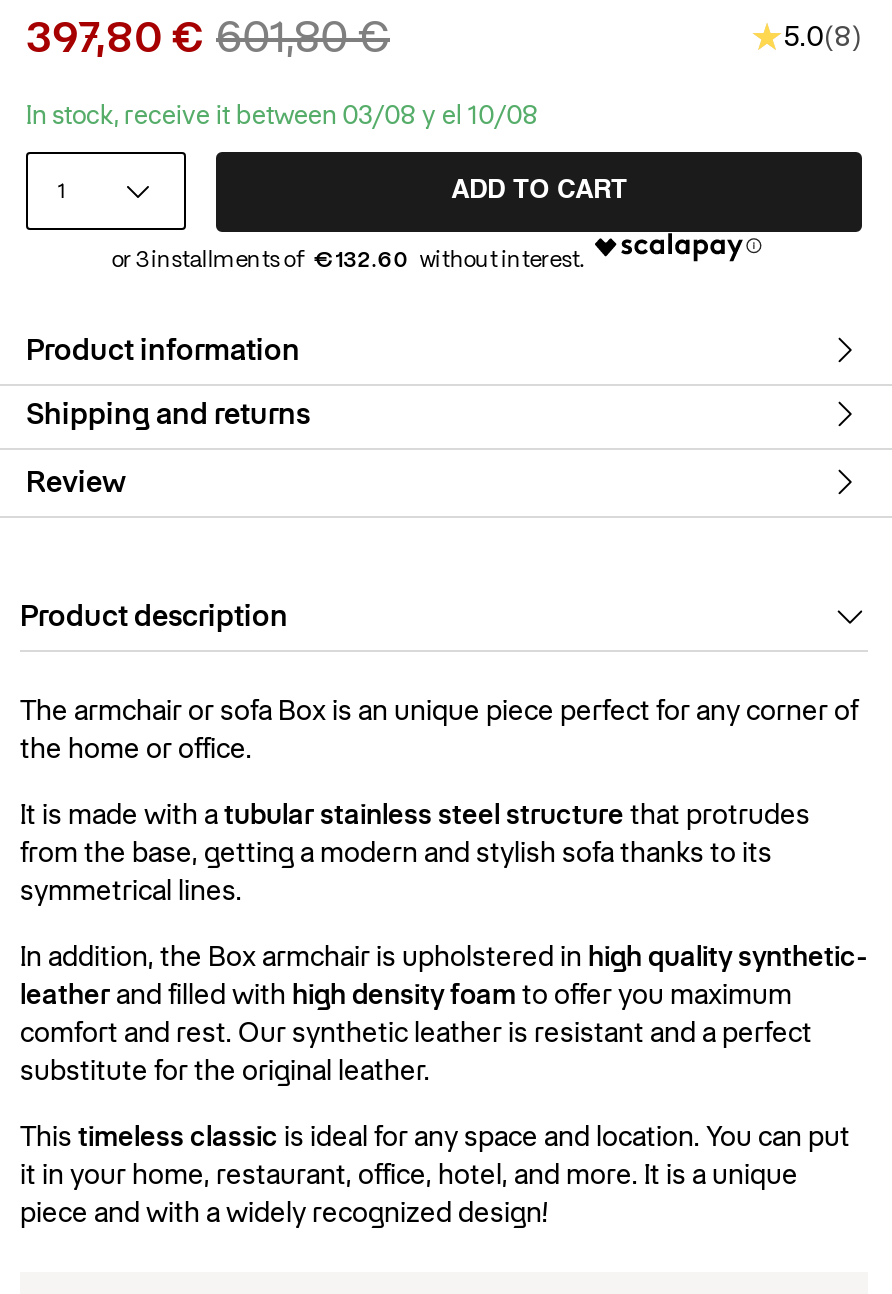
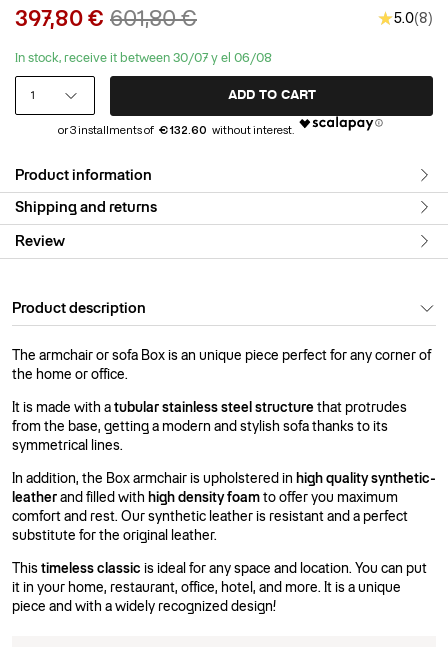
[26,99,538,129] In stock, receive it between 03/08 y el 10/08 -> [15,50,272,65] In stock, receive it between 30/07 y el 06/08

